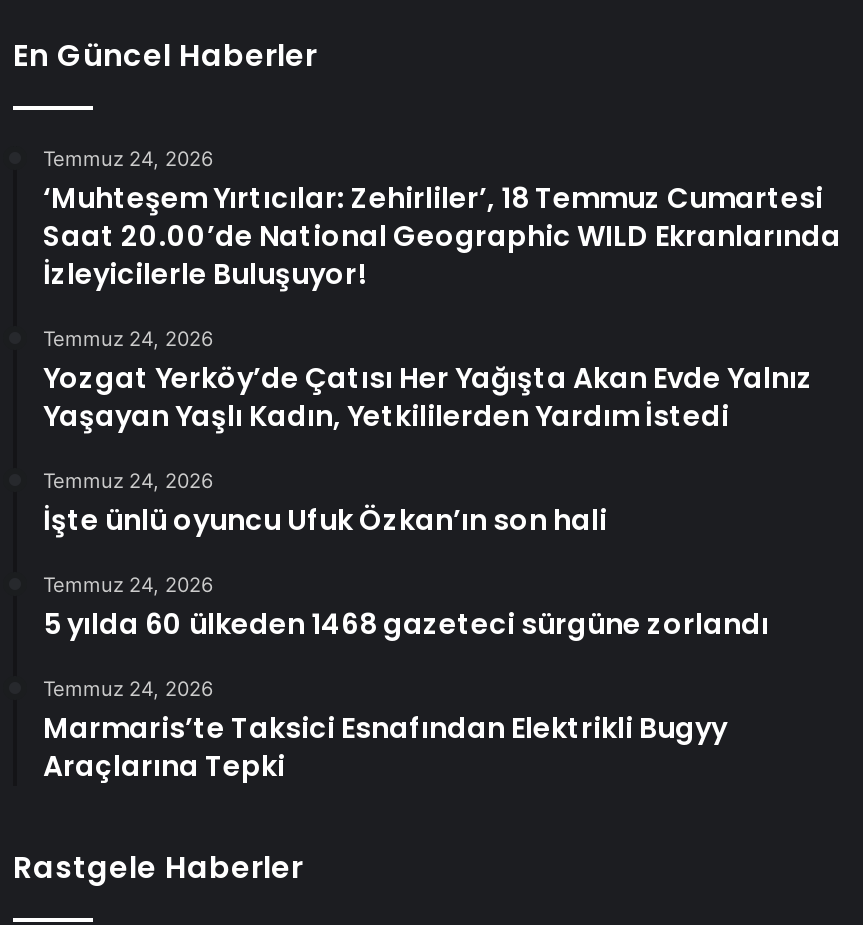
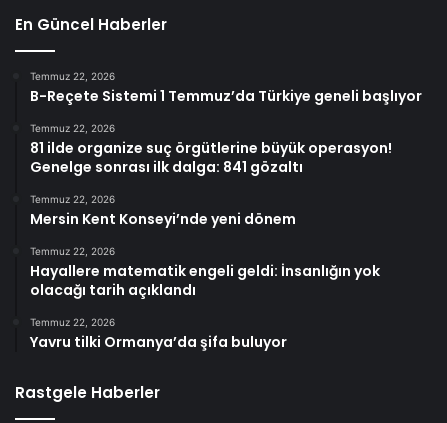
[43,146,841,294] Temmuz 24, 2026 | ‘Muhteşem Yırtıcılar: Zehirliler’, 18 Temmuz Cumartesi | Saat 20.00’de National Geographic WILD Ekranlarında | İzleyicilerle Buluşuyor! -> [30,70,422,106] Temmuz 22, 2026 | B-Reçete Sistemi 1 Temmuz’da Türkiye geneli başlıyor
[43,326,813,436] Temmuz 24, 2026 | Yozgat Yerköy’de Çatısı Her Yağışta Akan Evde Yalnız | Yaşayan Yaşlı Kadın, Yetkililerden Yardım İstedi -> [30,122,392,177] Temmuz 22, 2026 | 81 ilde organize suç örgütlerine büyük operasyon! | Genelge sonrası ilk dalga: 841 gözaltı
[43,468,607,540] Temmuz 24, 2026 | İşte ünlü oyuncu Ufuk Özkan’ın son hali -> [30,193,296,229] Temmuz 22, 2026 | Mersin Kent Konseyi’nde yeni dönem
[43,572,769,644] Temmuz 24, 2026 | 5 yılda 60 ülkeden 1468 gazeteci sürgüne zorlandı -> [30,245,380,300] Temmuz 22, 2026 | Hayallere matematik engeli geldi: İnsanlığın yok | olacağı tarih açıklandı
[43,676,727,786] Temmuz 24, 2026 | Marmaris’te Taksici Esnafından Elektrikli Bugyy | Araçlarına Tepki -> [30,316,287,352] Temmuz 22, 2026 | Yavru tilki Ormanya’da şifa buluyor

